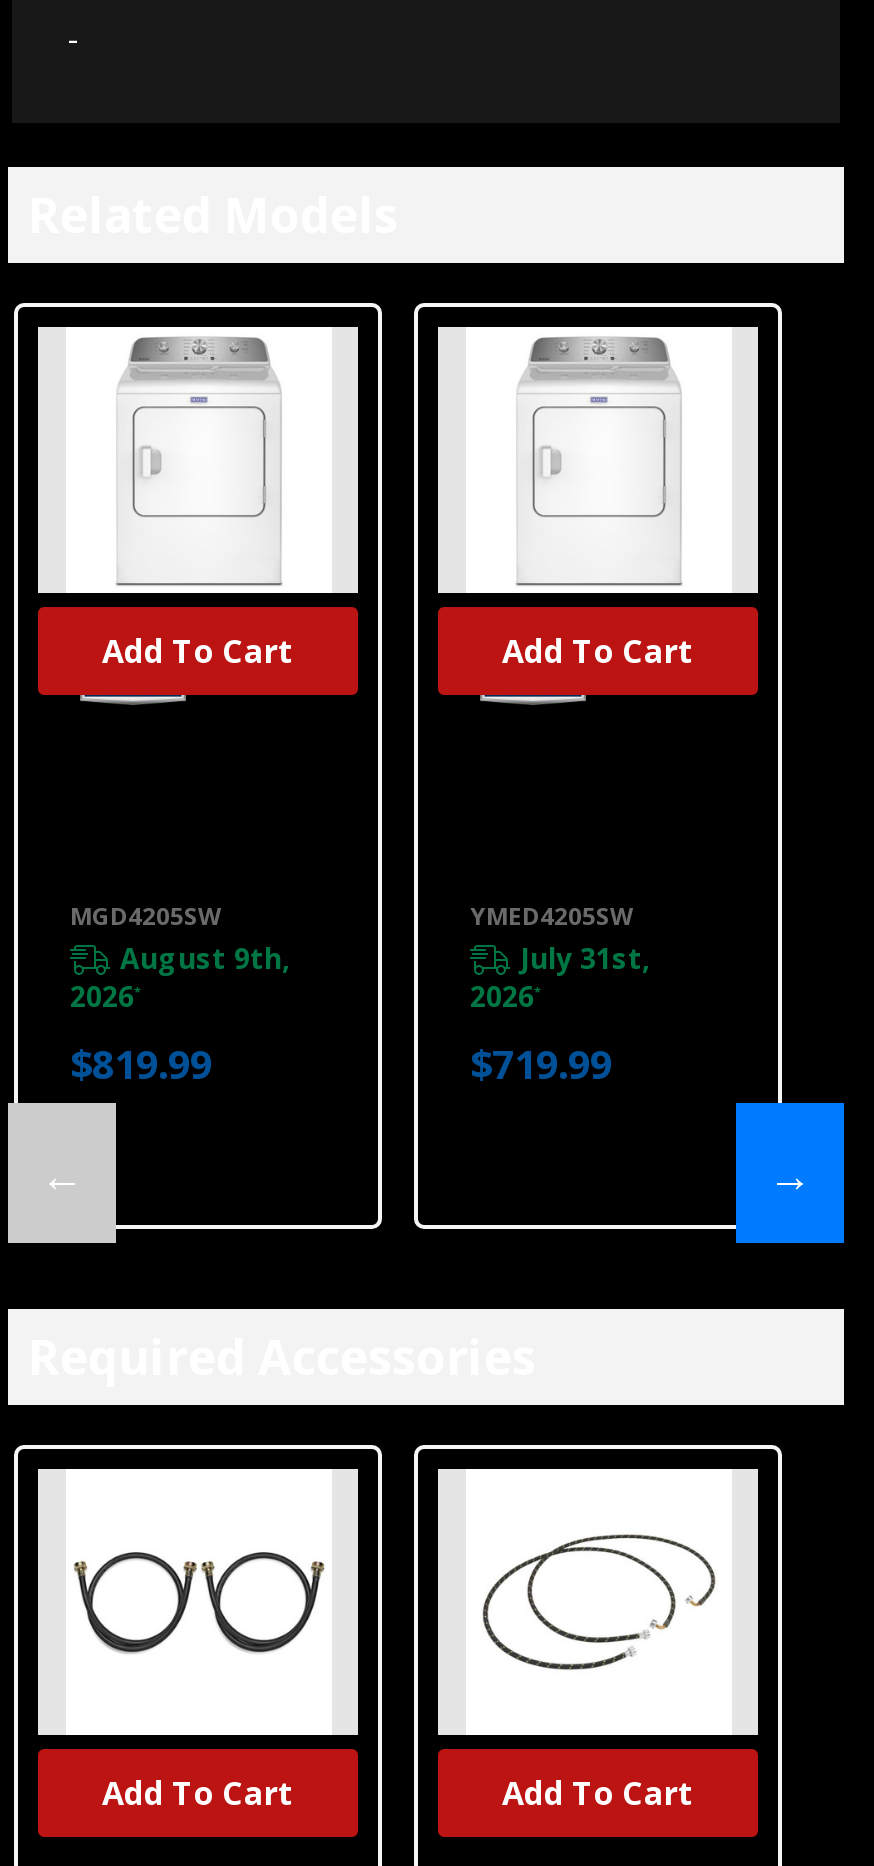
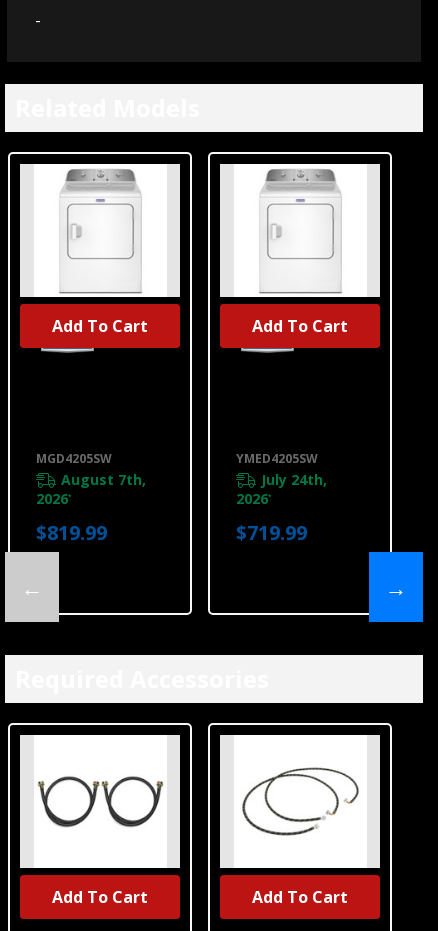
[120,939,290,977] August 9th, -> [61,470,146,489] August 7th,
[520,939,650,977] July 31st, -> [261,470,327,489] July 24th,

